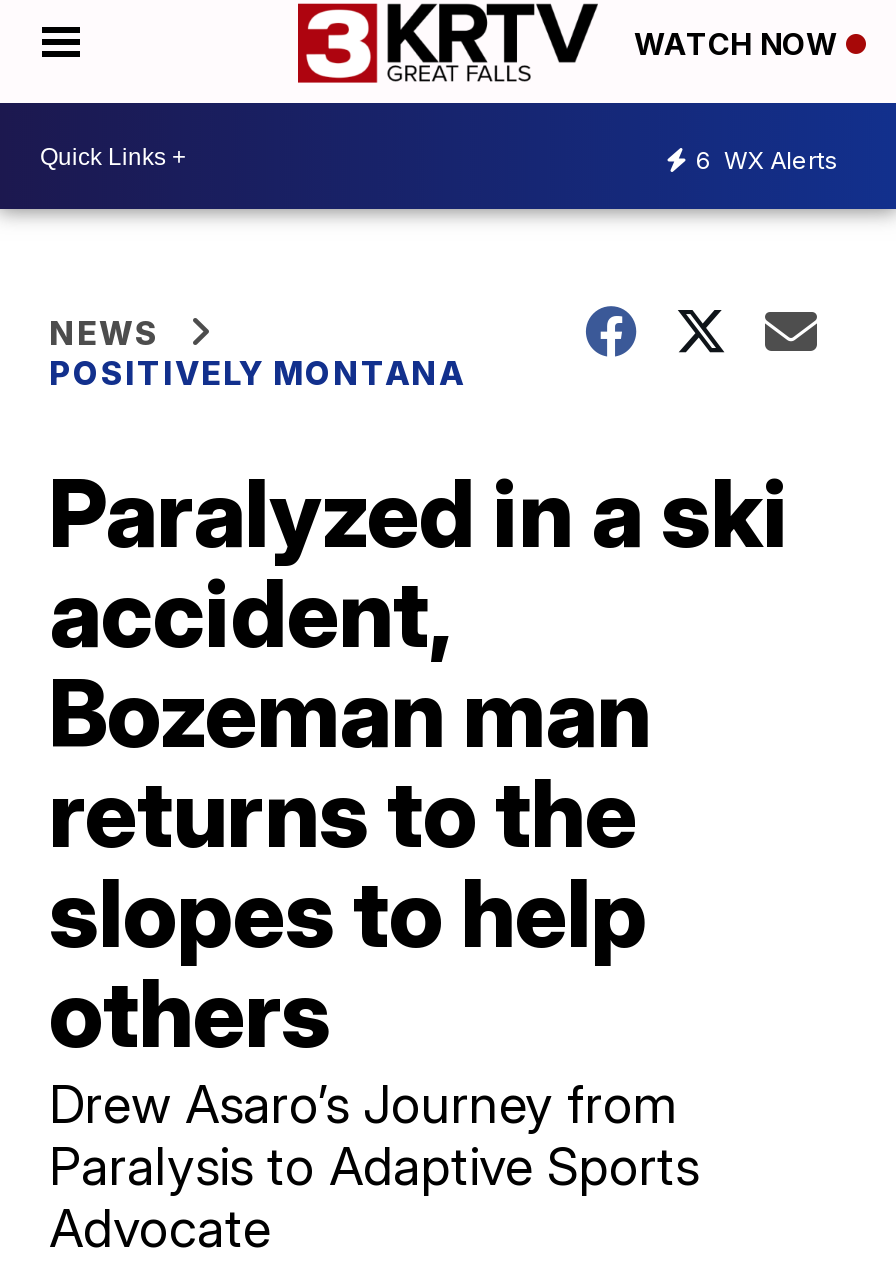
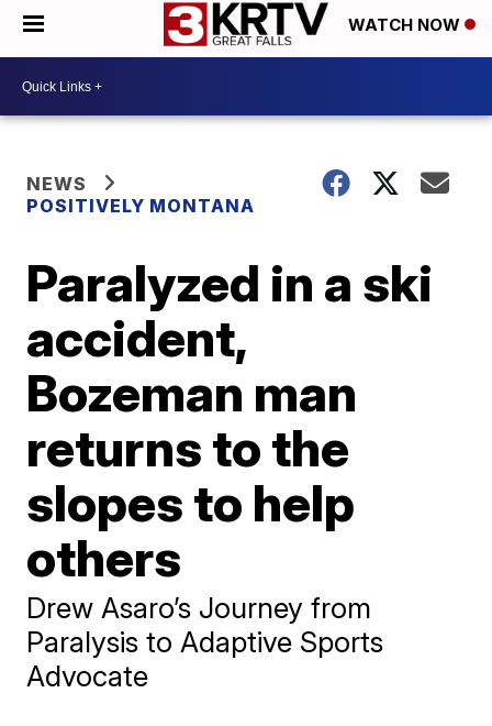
[696,144,838,174] 6 WX Alerts -> none

